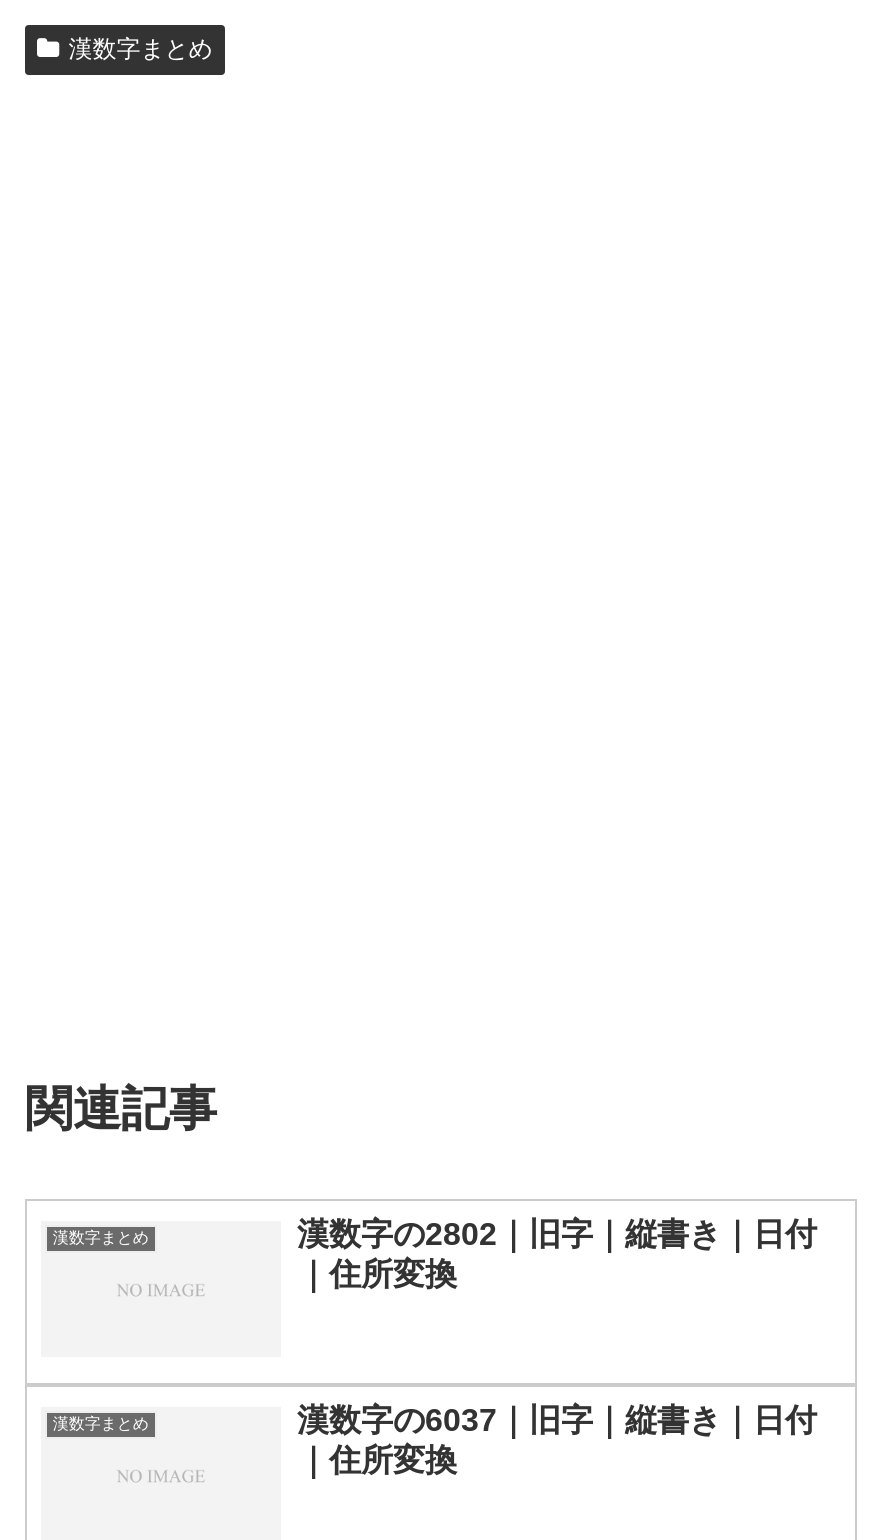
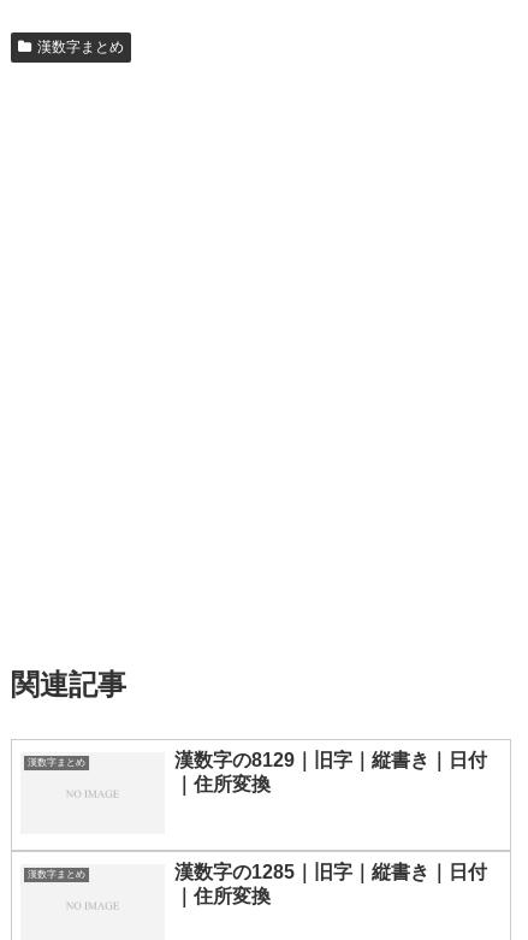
[297,1217,817,1251] 漢数字の2802｜旧字｜縦書き｜日付 -> [174,750,487,770] 漢数字の8129｜旧字｜縦書き｜日付
[297,1403,817,1437] 漢数字の6037｜旧字｜縦書き｜日付 -> [174,862,487,882] 漢数字の1285｜旧字｜縦書き｜日付

